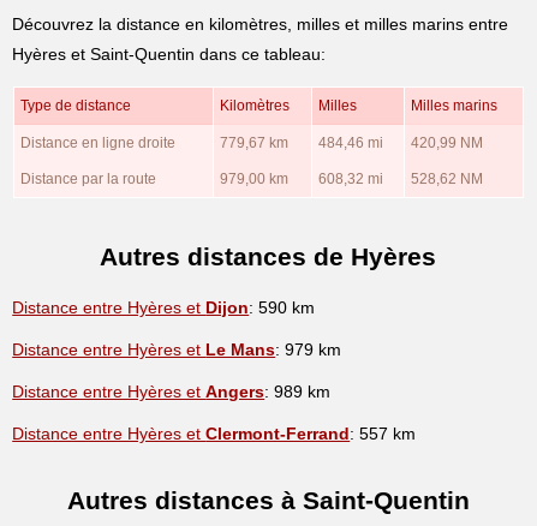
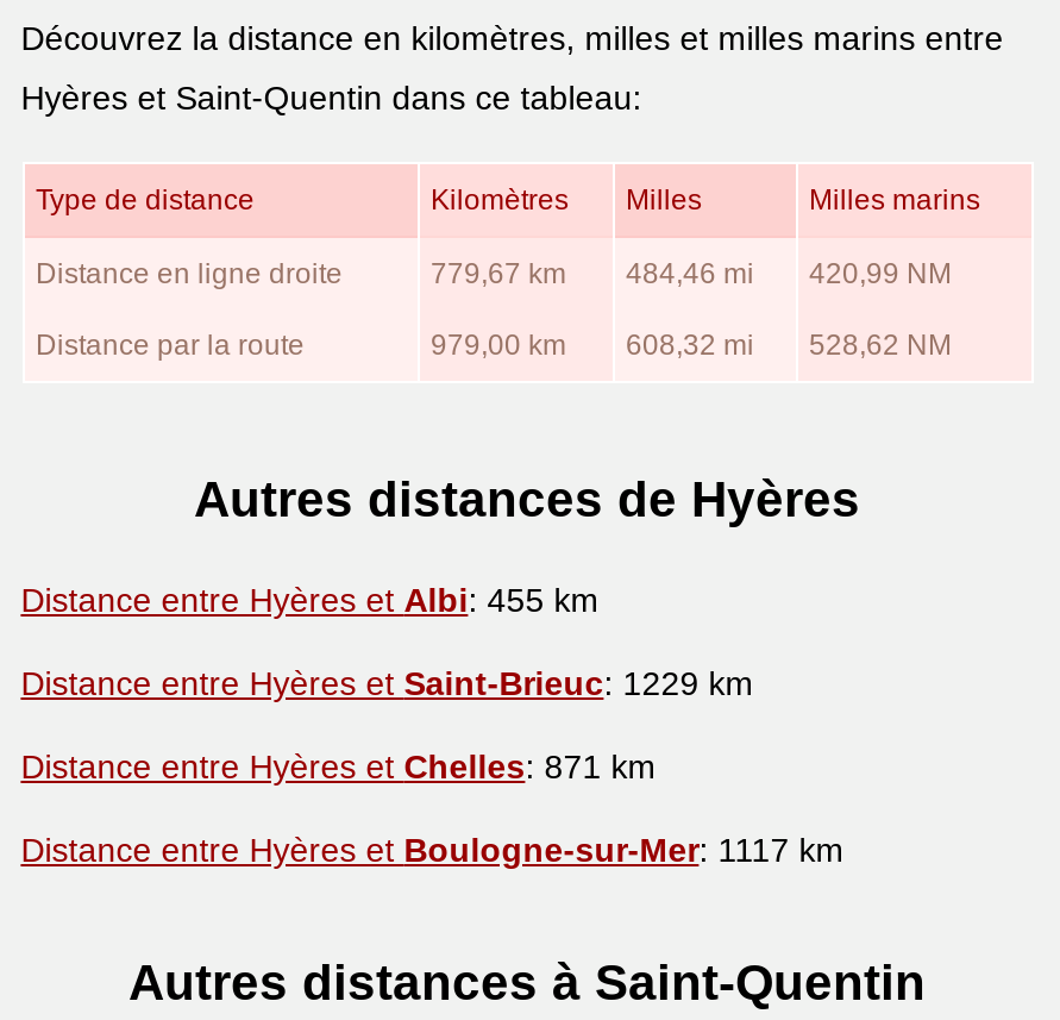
[12,297,315,317] Distance entre Hyères et Dijon: 590 km -> [21,580,599,618] Distance entre Hyères et Albi: 455 km
[12,339,341,359] Distance entre Hyères et Le Mans: 979 km -> [21,663,754,701] Distance entre Hyères et Saint-Brieuc: 1229 km
[12,381,331,401] Distance entre Hyères et Angers: 989 km -> [21,746,656,785] Distance entre Hyères et Chelles: 871 km
[12,423,416,443] Distance entre Hyères et Clermont-Ferrand: 557 km -> [21,830,844,868] Distance entre Hyères et Boulogne-sur-Mer: 1117 km

